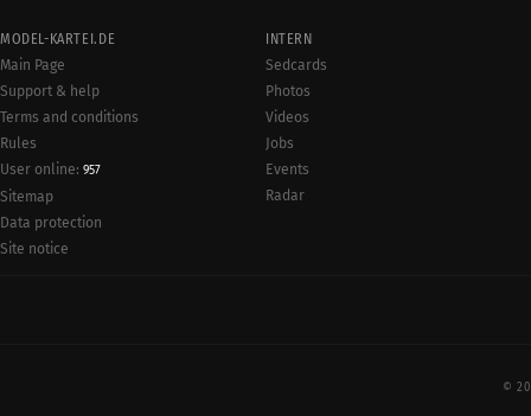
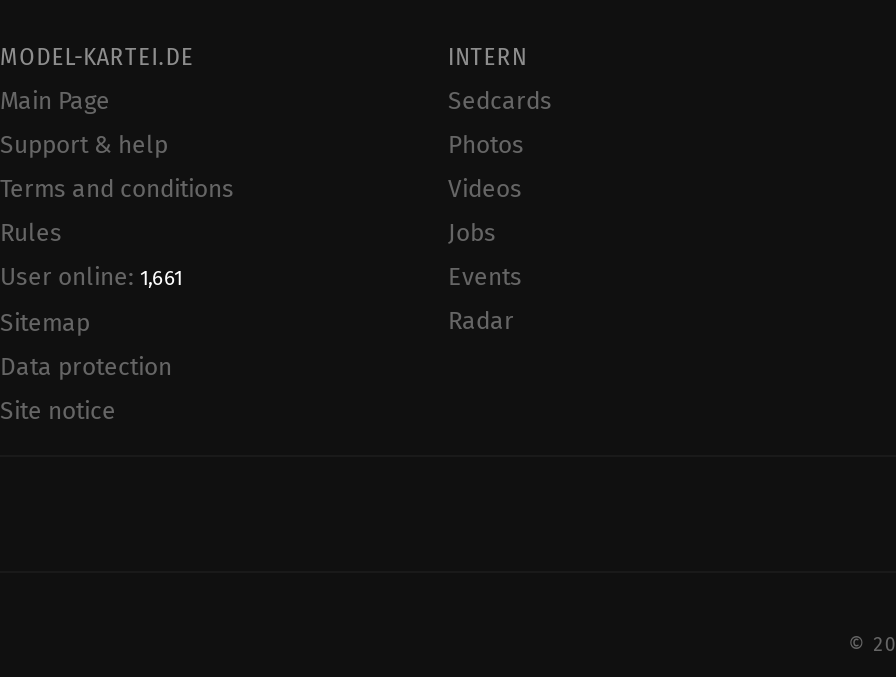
[0,161,101,178] User online: 957 -> [0,263,182,291] User online: 1,661

